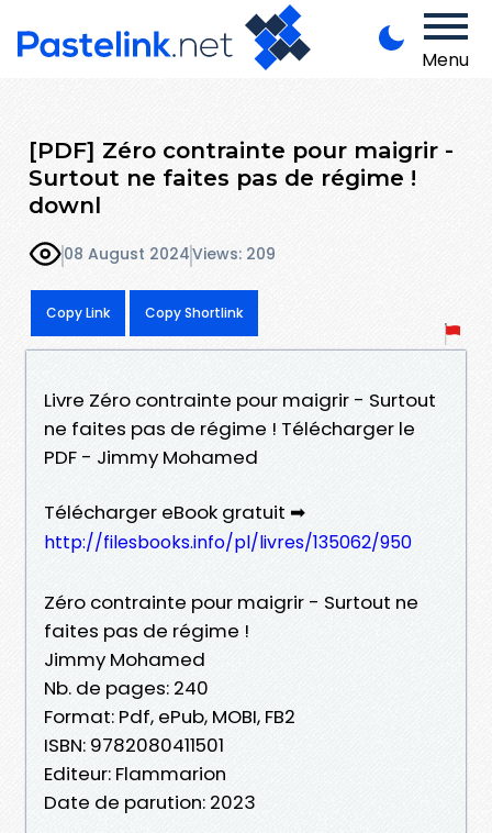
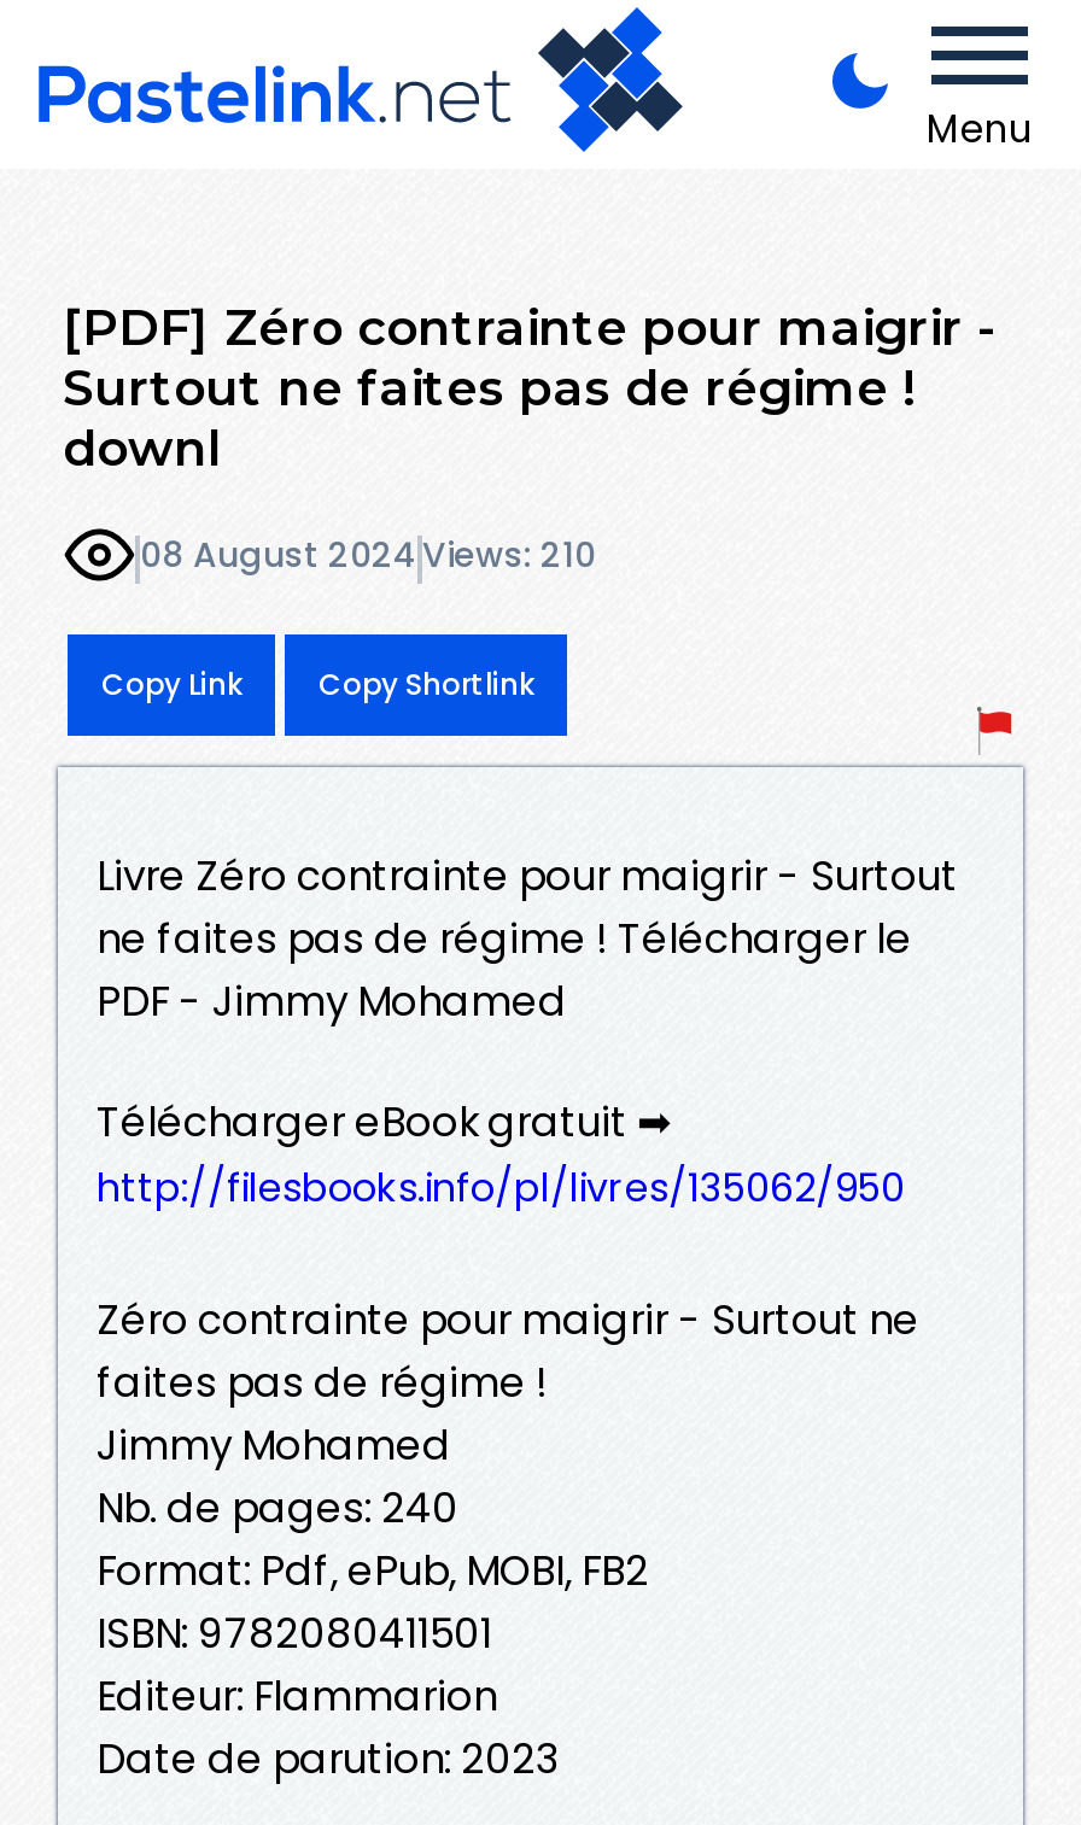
[64,243,276,265] 08 August 2024 Views: 209 -> [140,532,596,580] 08 August 2024 Views: 210

